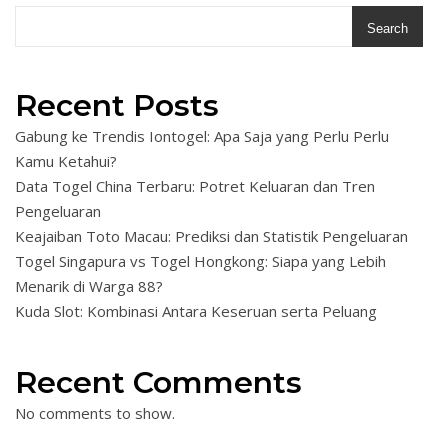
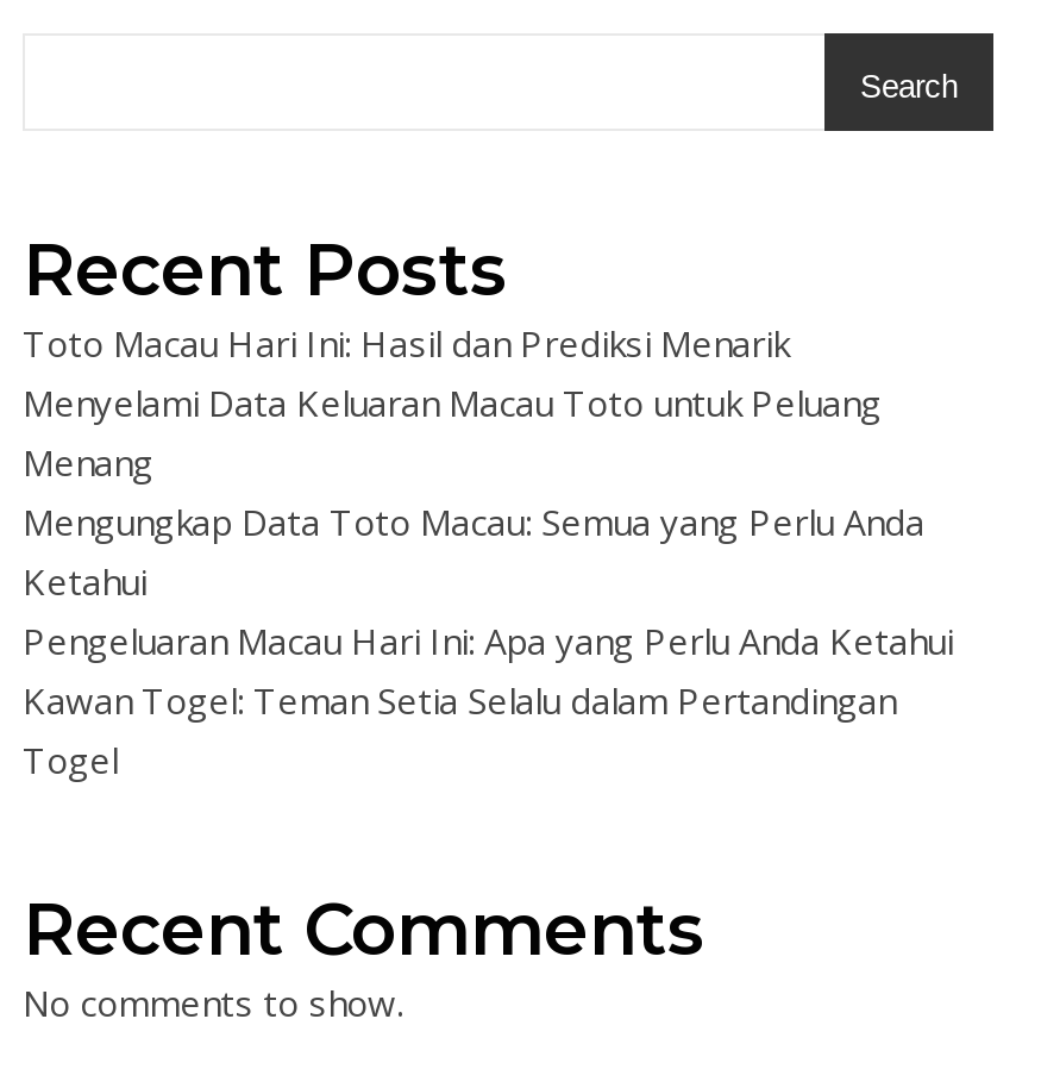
[15,126,408,321] Gabung ke Trendis Iontogel: Apa Saja yang Perlu Perlu | Kamu Ketahui? | Data Togel China Terbaru: Potret Keluaran dan Tren | Pengeluaran | Keajaiban Toto Macau: Prediksi dan Statistik Pengeluaran | Togel Singapura vs Togel Hongkong: Siapa yang Lebih | Menarik di Warga 88? | Kuda Slot: Kombinasi Antara Keseruan serta Peluang -> [23,319,953,783] Toto Macau Hari Ini: Hasil dan Prediksi Menarik | Menyelami Data Keluaran Macau Toto untuk Peluang | Menang | Mengungkap Data Toto Macau: Semua yang Perlu Anda | Ketahui | Pengeluaran Macau Hari Ini: Apa yang Perlu Anda Ketahui | Kawan Togel: Teman Setia Selalu dalam Pertandingan | Togel

